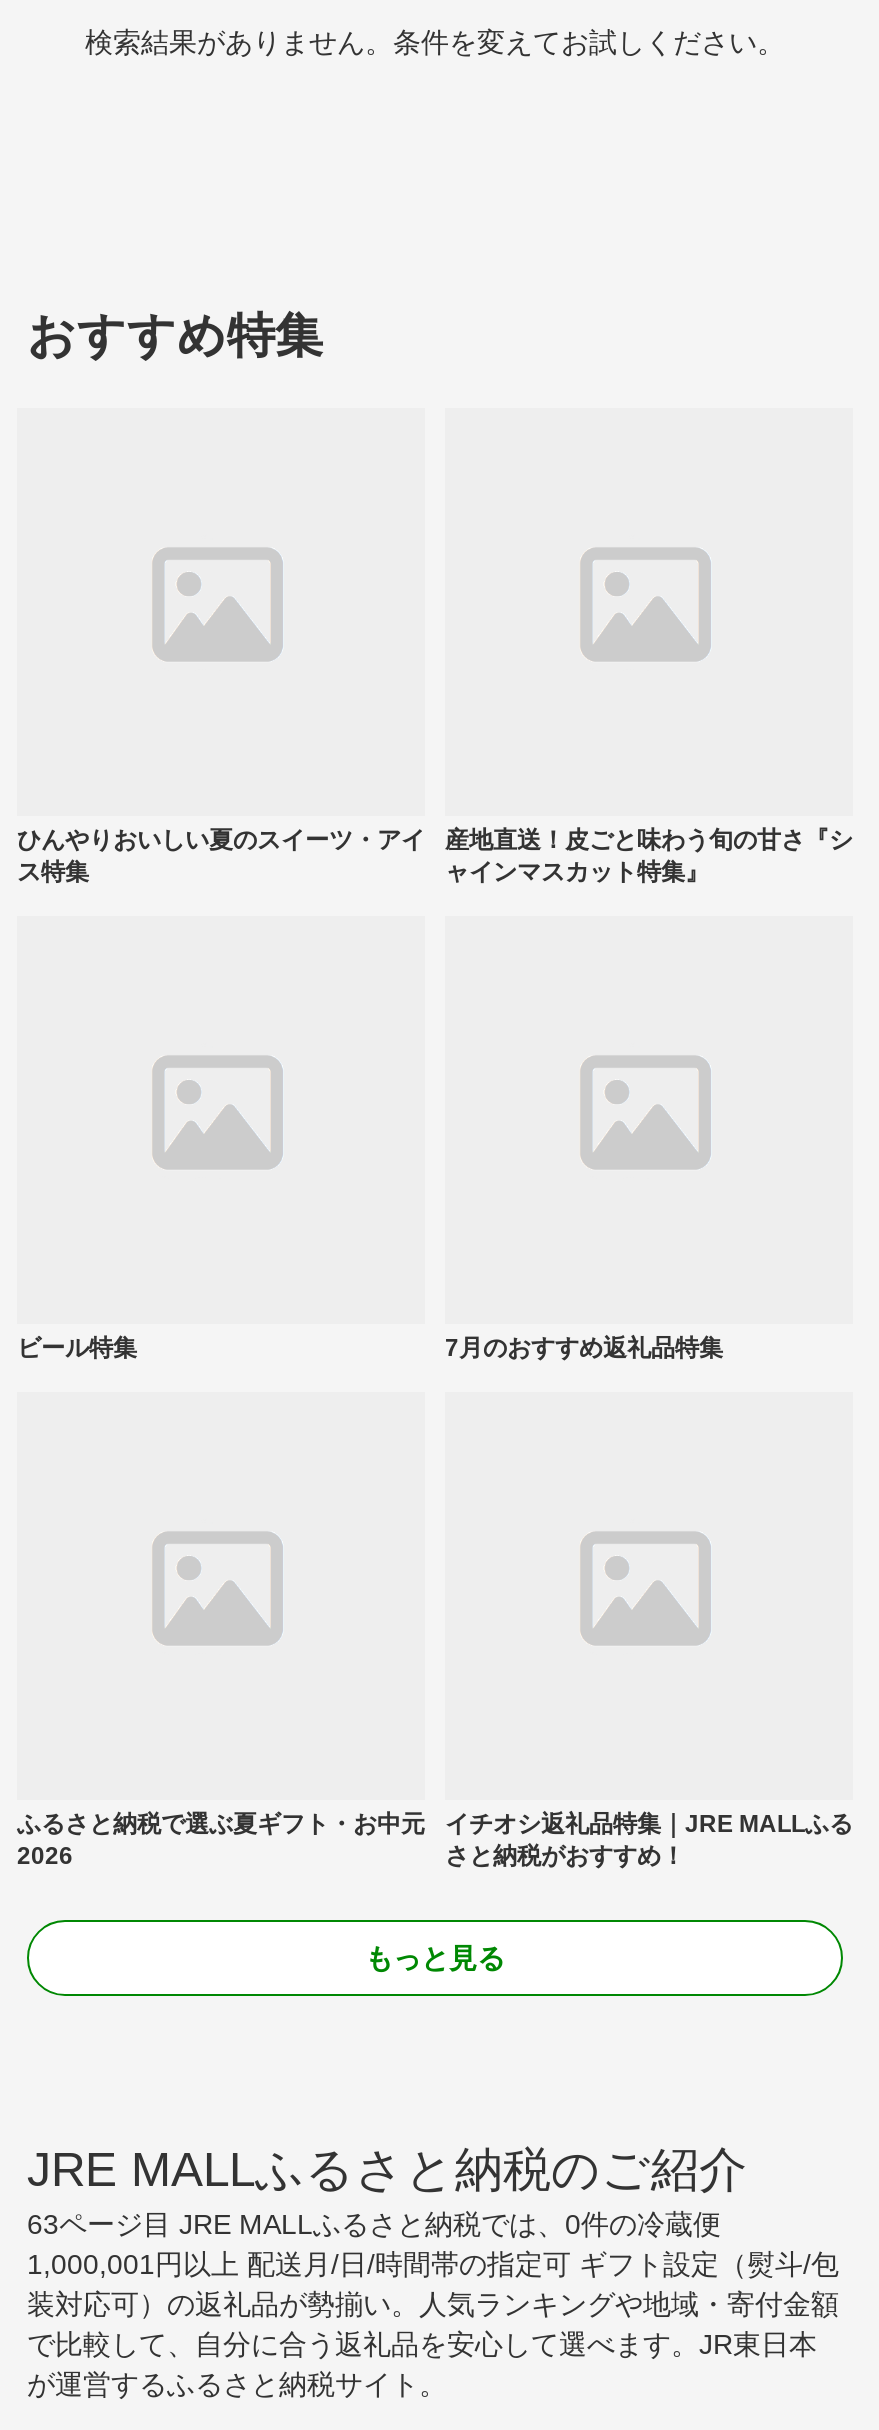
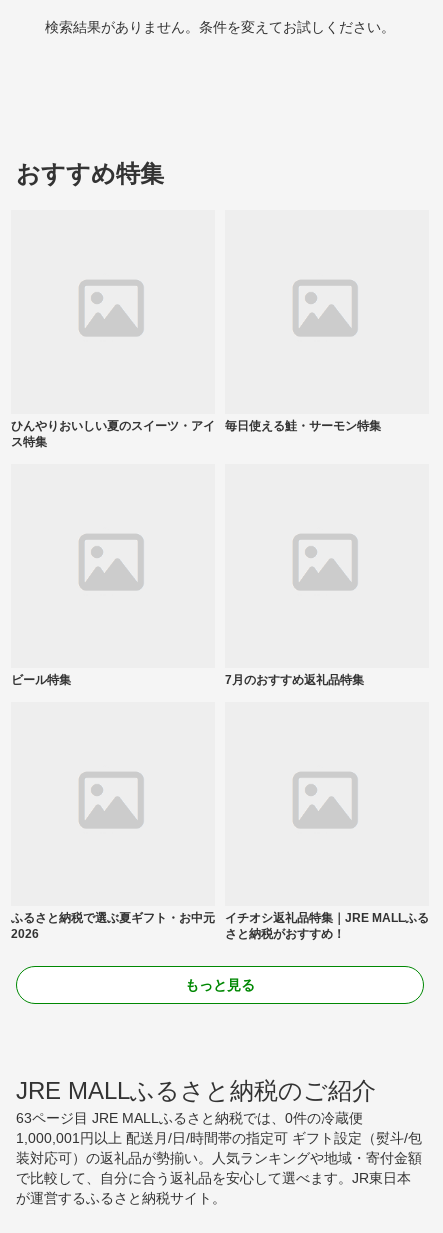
[445,825,853,885] 産地直送！皮ごと味わう旬の甘さ『シ | ャインマスカット特集』 -> [225,419,381,433] 毎日使える鮭・サーモン特集

